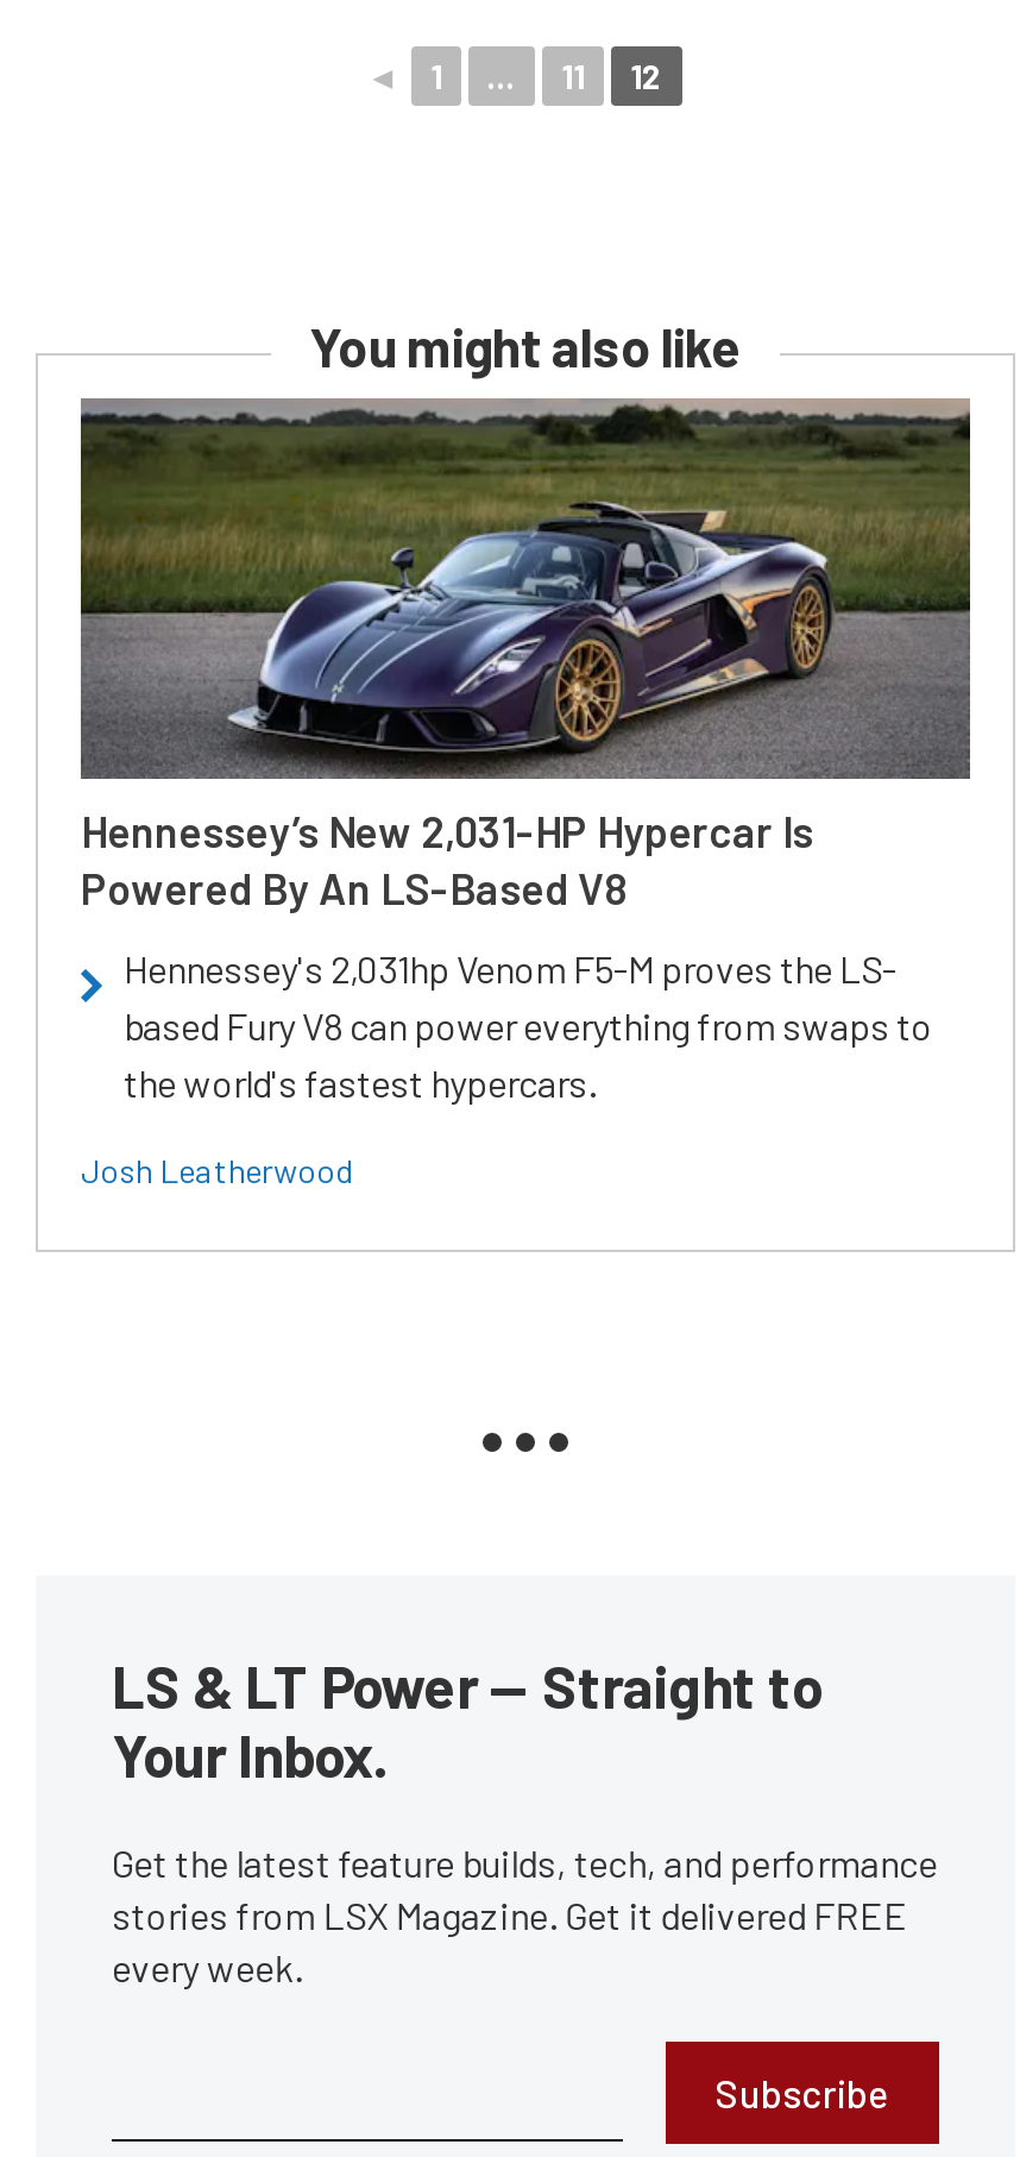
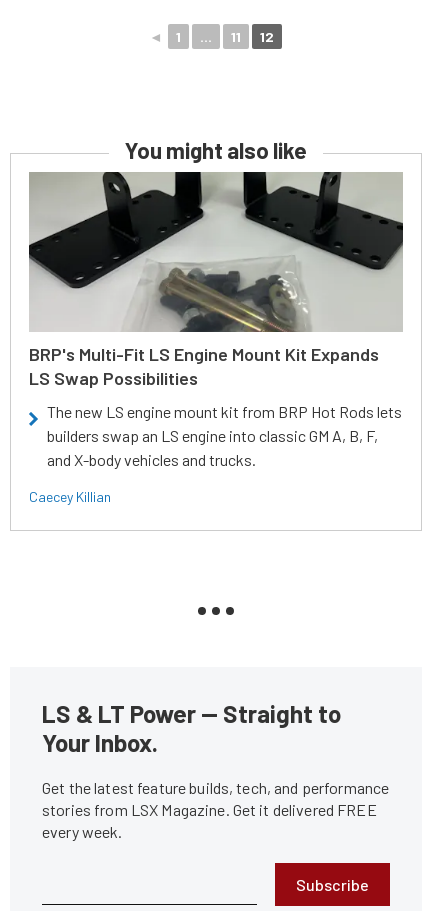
[81,397,970,915] [image] | Hennessey’s New 2,031-HP Hypercar Is | Powered By An LS-Based V8 -> [29,172,403,389] [image] | BRP's Multi-Fit LS Engine Mount Kit Expands | LS Swap Possibilities
[124,946,932,1105] Hennessey's 2,031hp Venom F5-M proves the LS- | based Fury V8 can power everything from swaps to | the world's fastest hypercars. -> [47,402,402,469] The new LS engine mount kit from BRP Hot Rods lets | builders swap an LS engine into classic GM A, B, F, | and X-body vehicles and trucks.
[81,1151,354,1191] Josh Leatherwood -> [29,488,111,505] Caecey Killian

